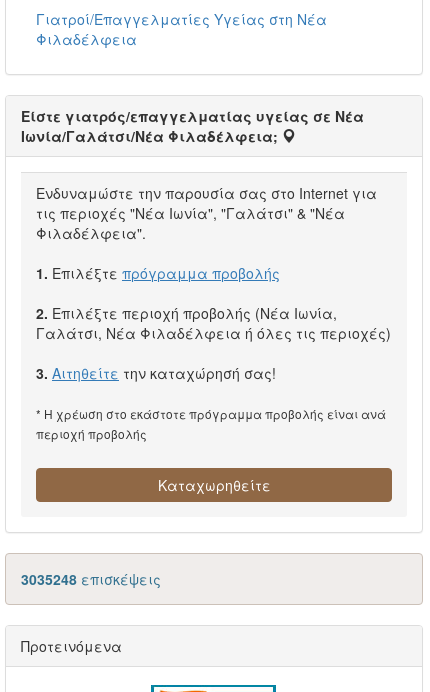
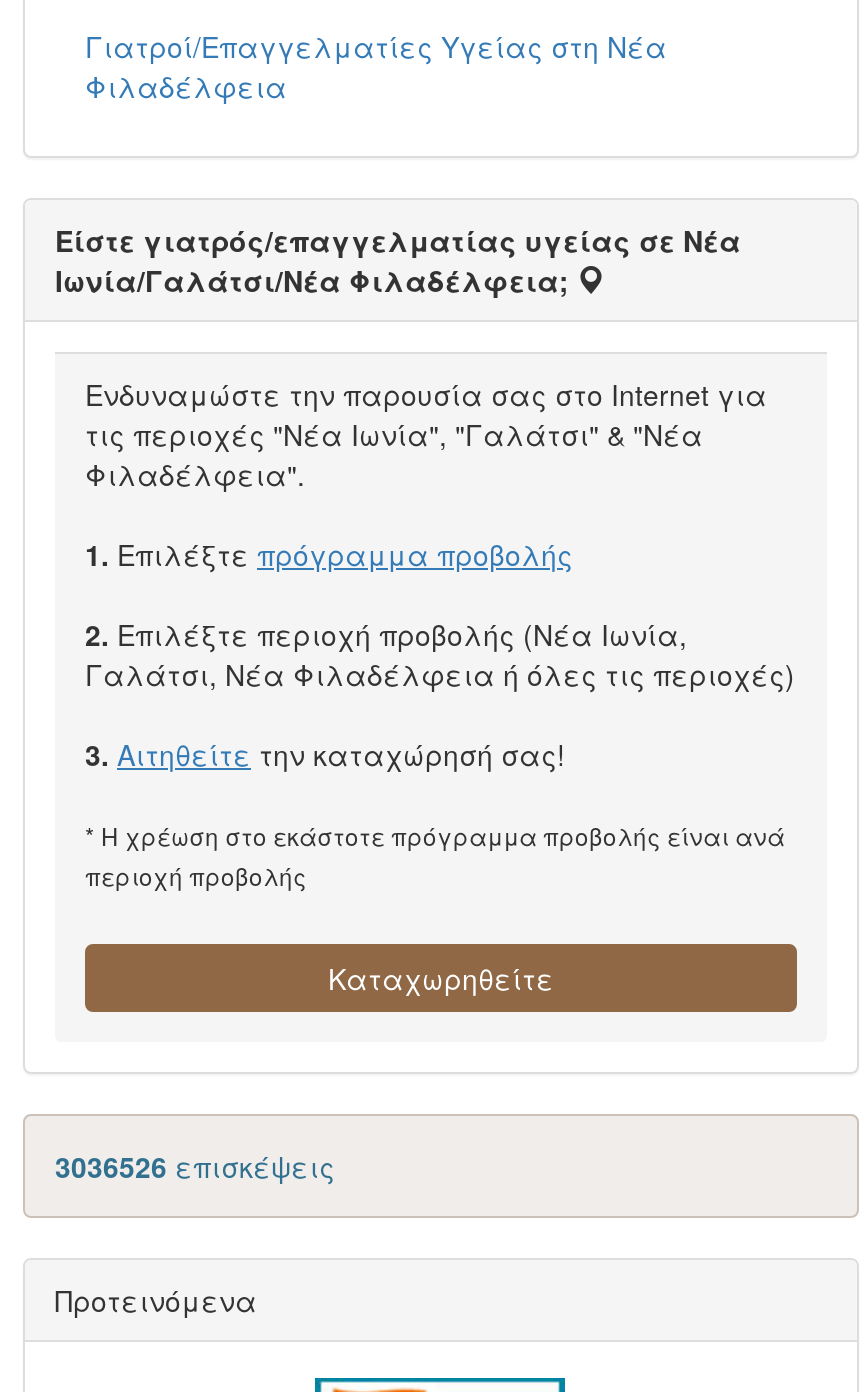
[21,569,161,589] 3035248 επισκέψεις -> [55,1146,335,1186] 3036526 επισκέψεις

